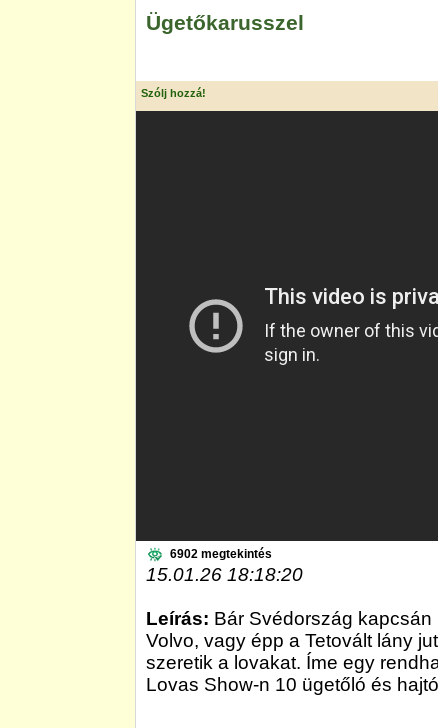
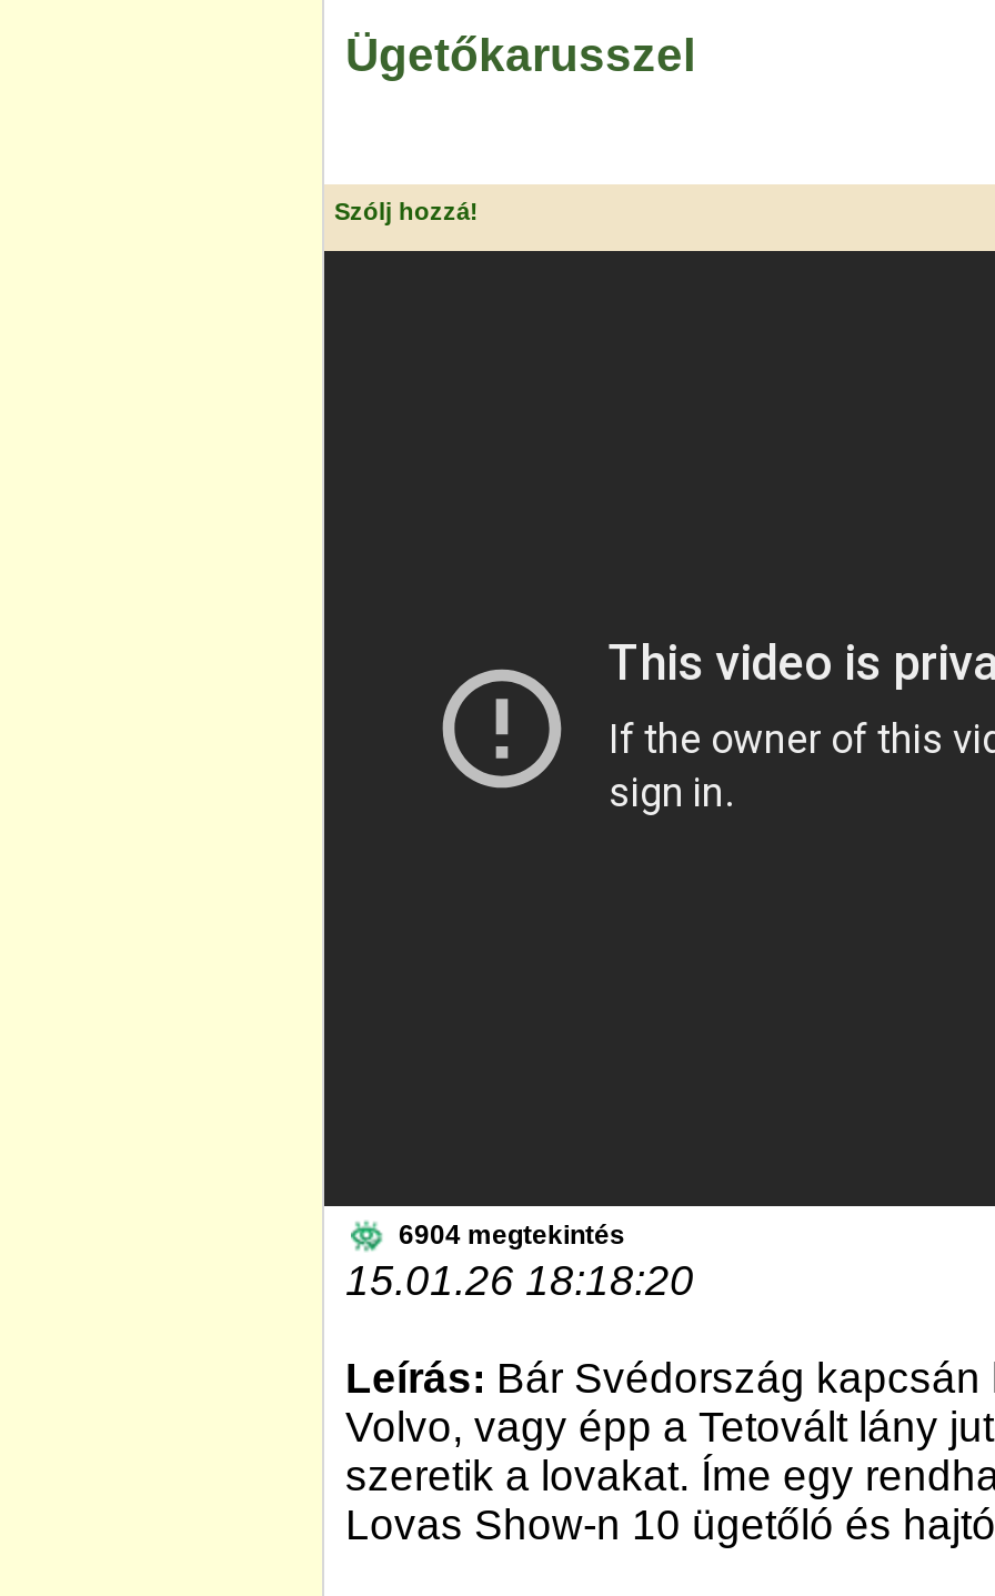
[169,547,271,561] 6902 megtekintés -> [399,1219,625,1251] 6904 megtekintés

